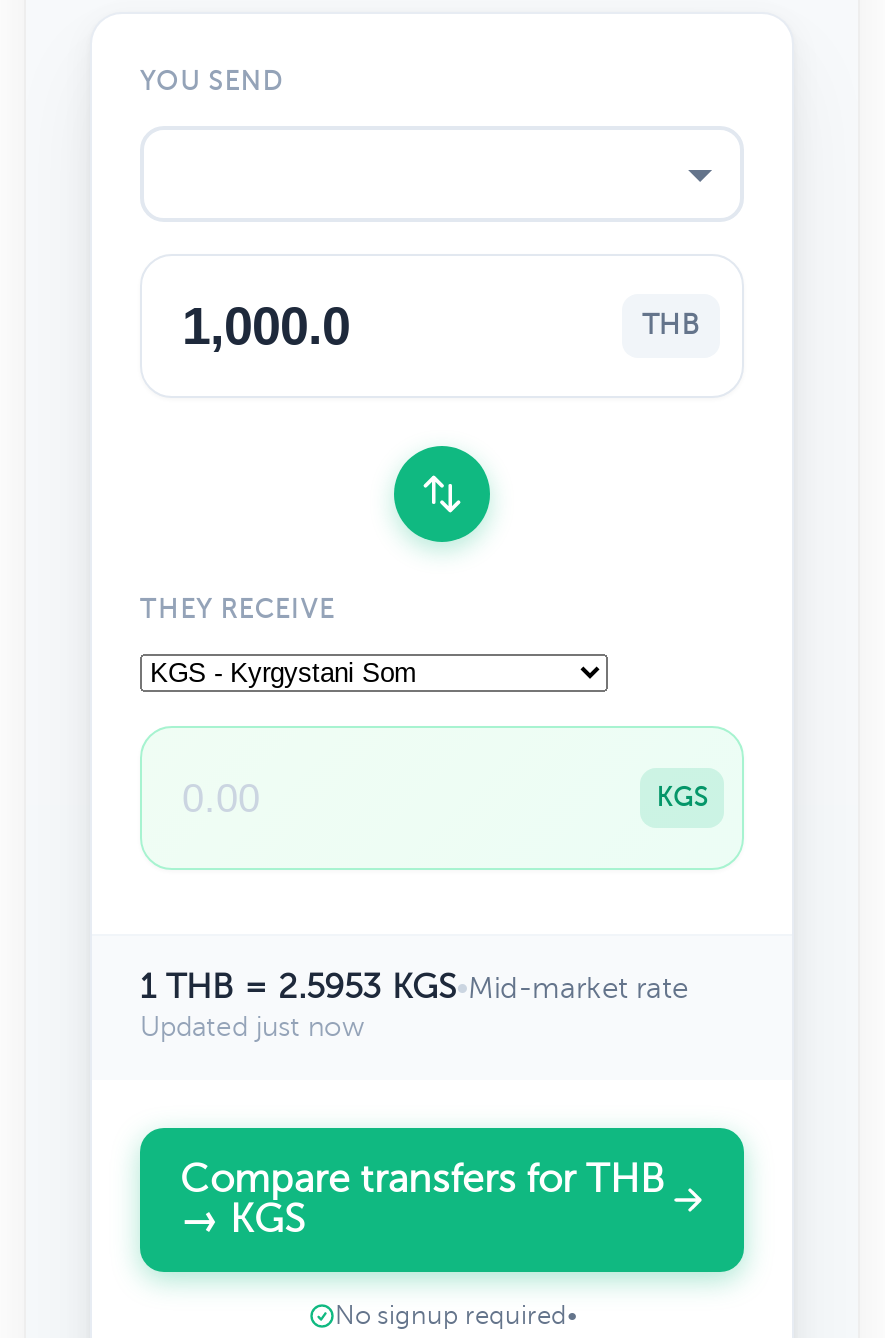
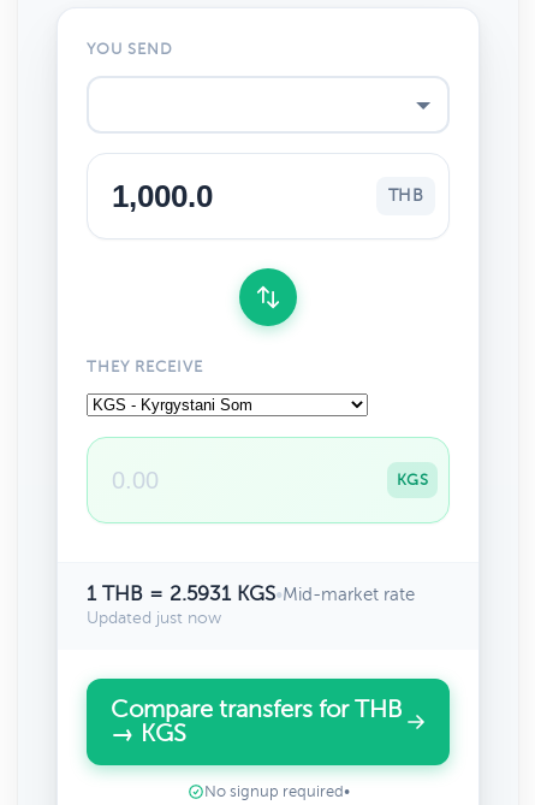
[140,968,688,1006] 1 THB = 2.5953 KGS • Mid-market rate -> [87,582,415,605] 1 THB = 2.5931 KGS • Mid-market rate

